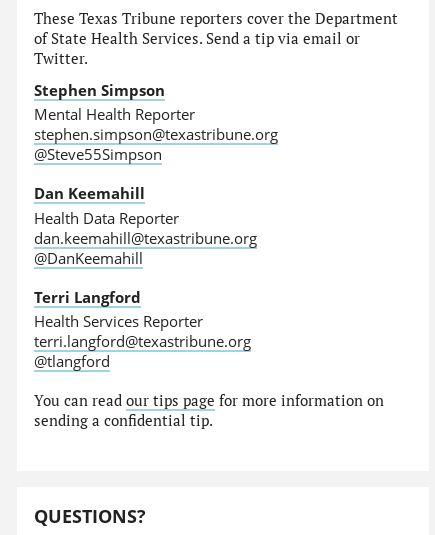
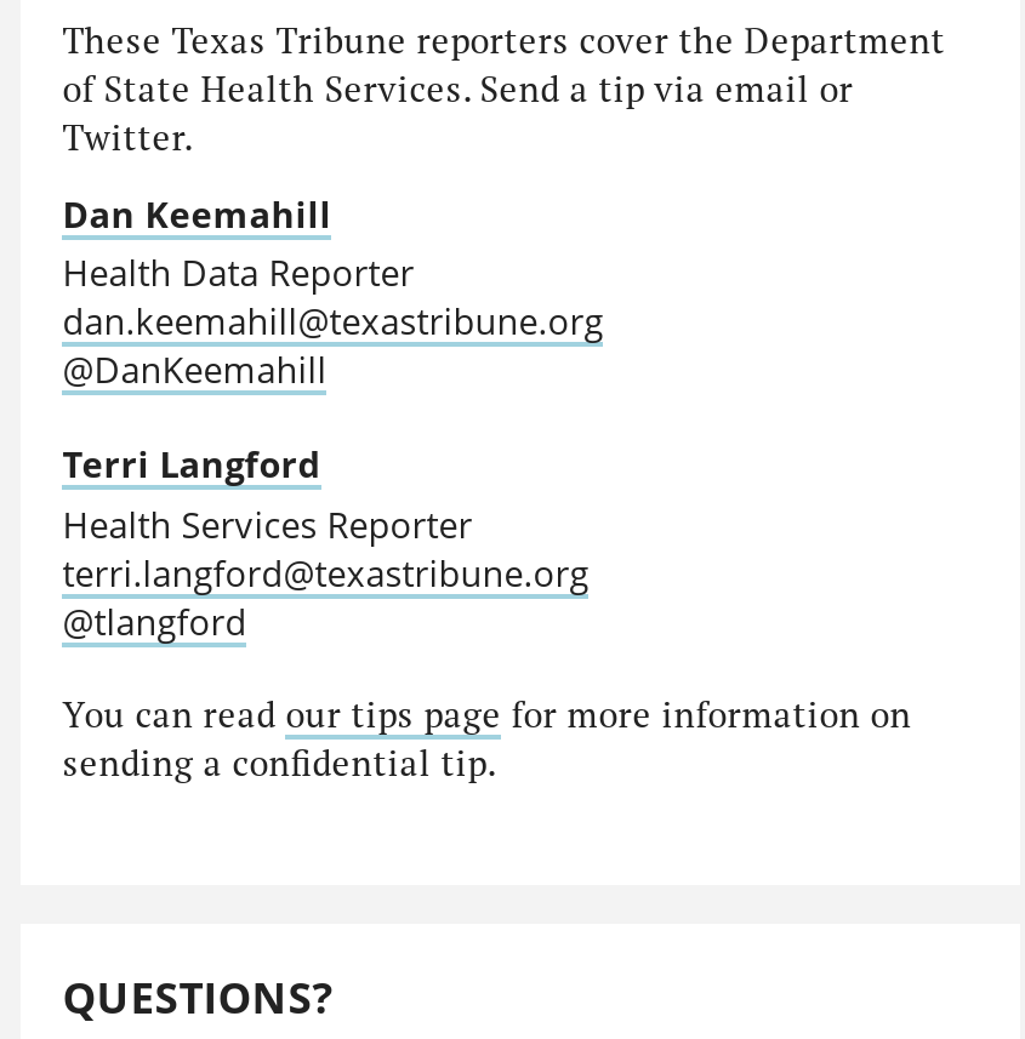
[34,80,278,164] Stephen Simpson | Mental Health Reporter | stephen.simpson@texastribune.org | @Steve55Simpson -> none

